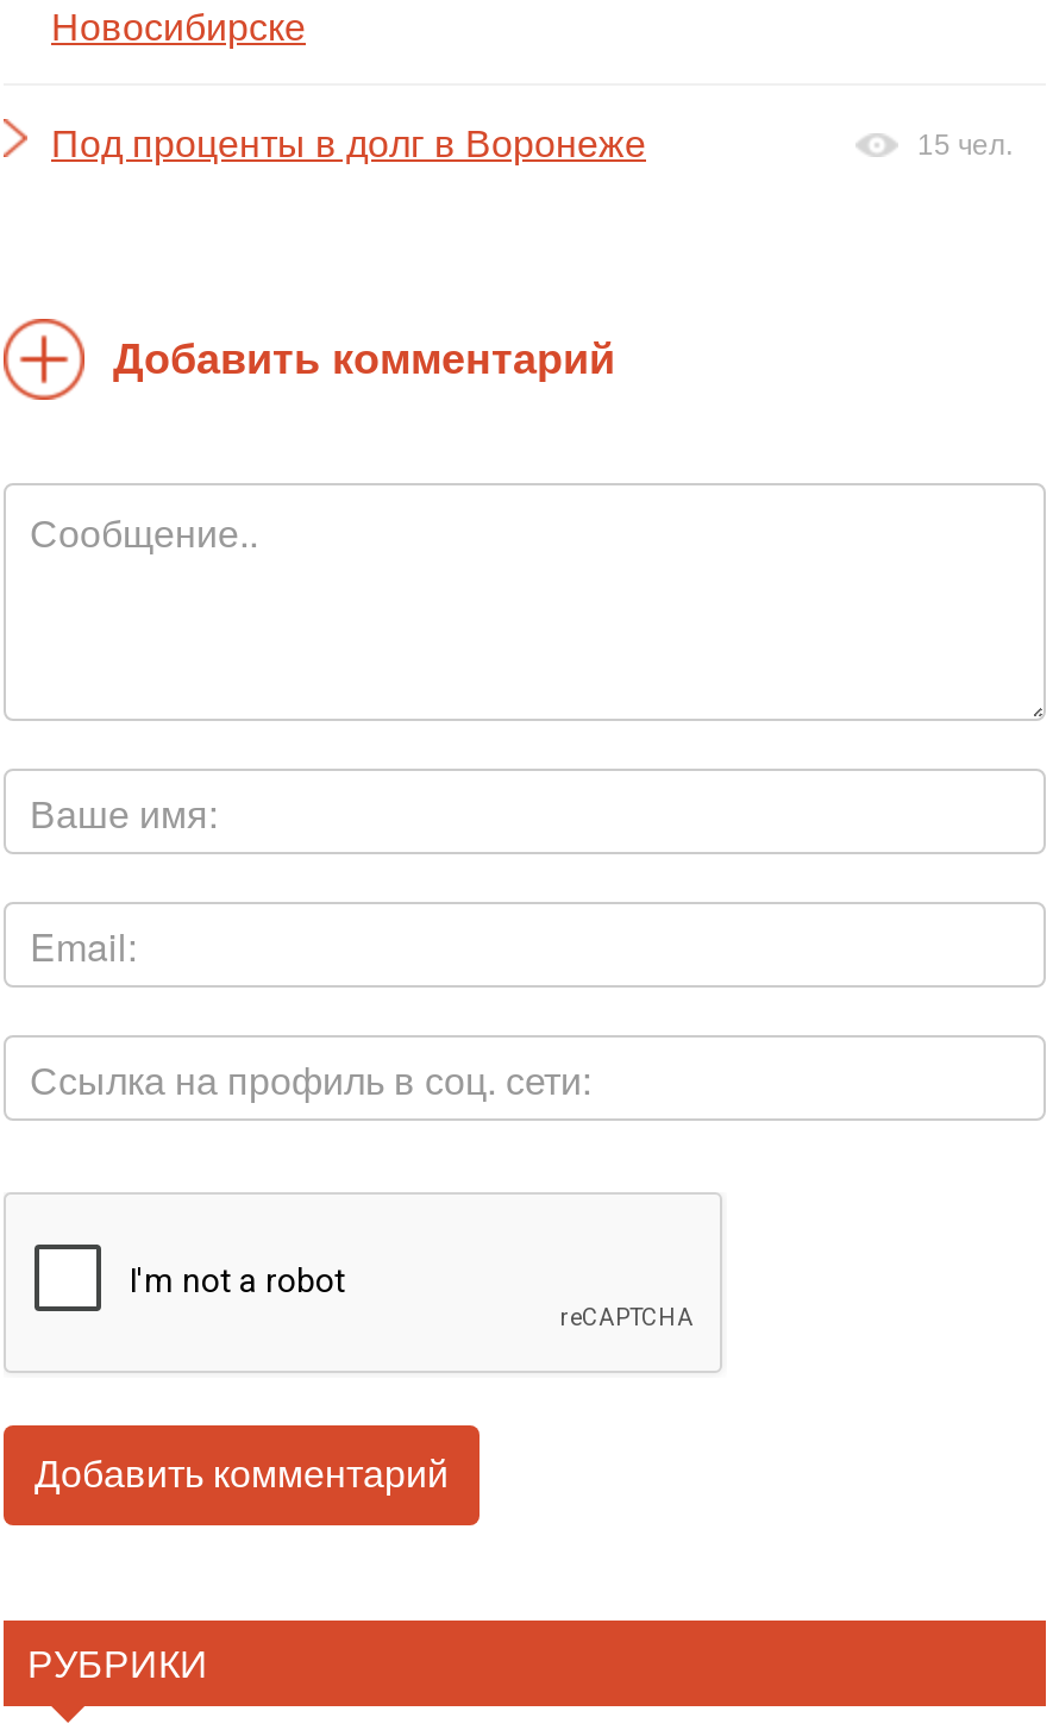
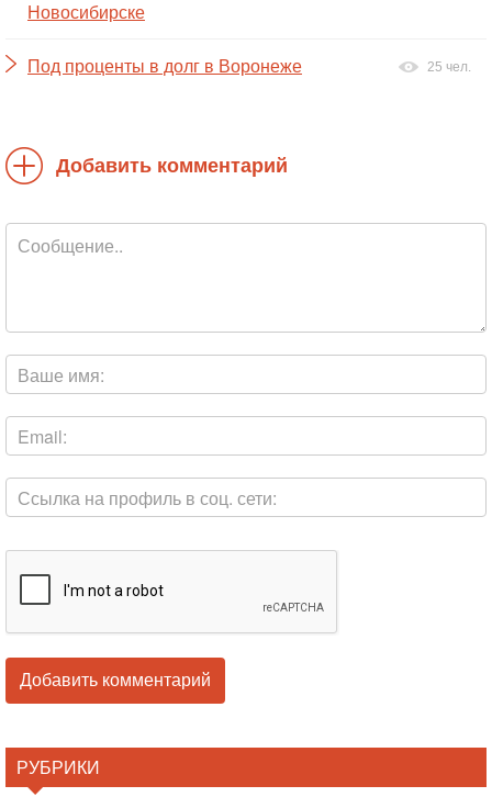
[917,129,1013,162] 15 чел. -> [427,59,471,75] 25 чел.

